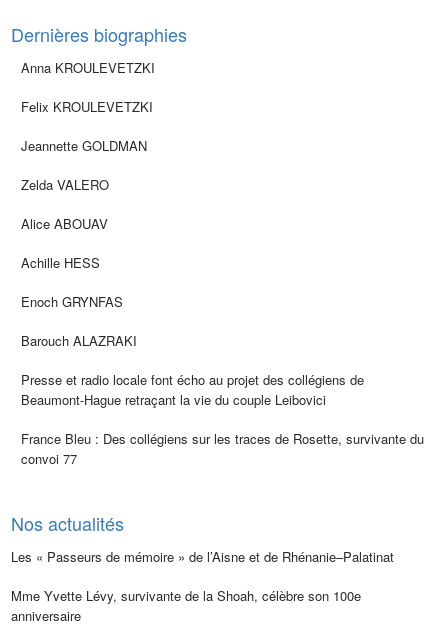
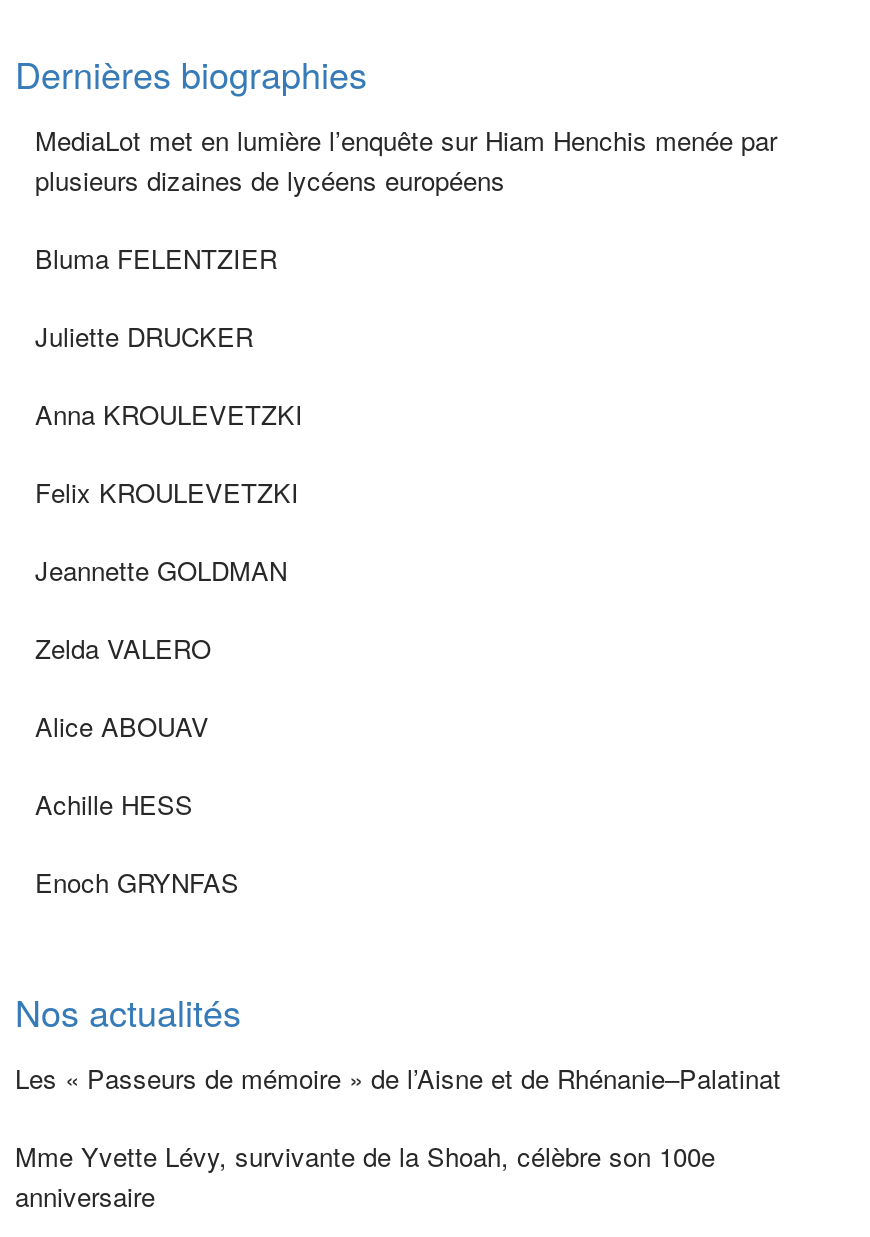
none -> [35,122,777,356] MediaLot met en lumière l’enquête sur Hiam Henchis menée par | plusieurs dizaines de lycéens européens | Bluma FELENTZIER | Juliette DRUCKER
moved [21,58,155,311] -> [35,396,303,902]: Anna KROULEVETZKI | Felix KROULEVETZKI | Jeannette GOLDMAN | Zelda VALERO | Alice ABOUAV | Achille HESS | Enoch GRYNFAS
[21,331,424,468] Barouch ALAZRAKI | Presse et radio locale font écho au projet des collégiens de | Beaumont-Hague retraçant la vie du couple Leibovici | France Bleu : Des collégiens sur les traces de Rosette, survivante du | convoi 77 -> none

